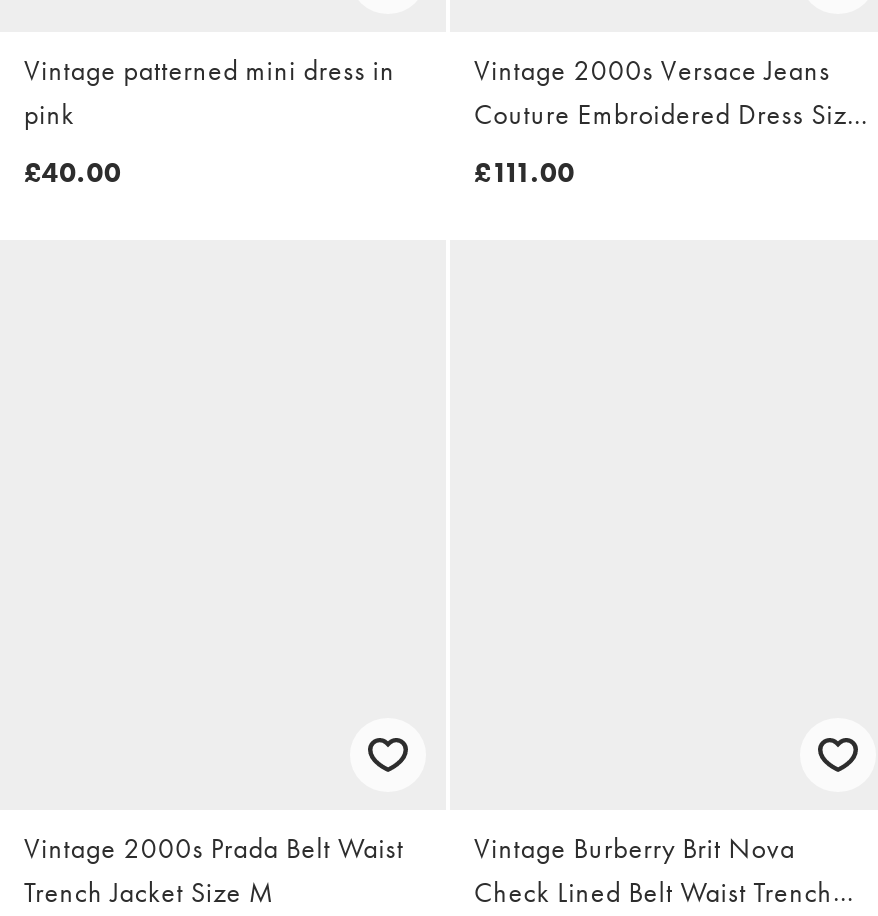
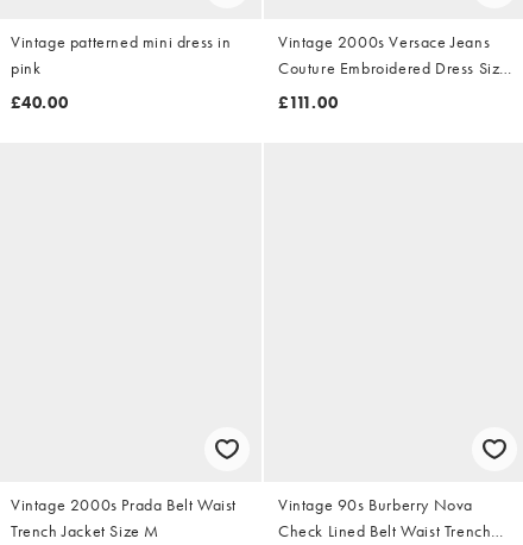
[474,829,795,865] Vintage Burberry Brit Nova -> [278,493,473,515] Vintage 90s Burberry Nova

